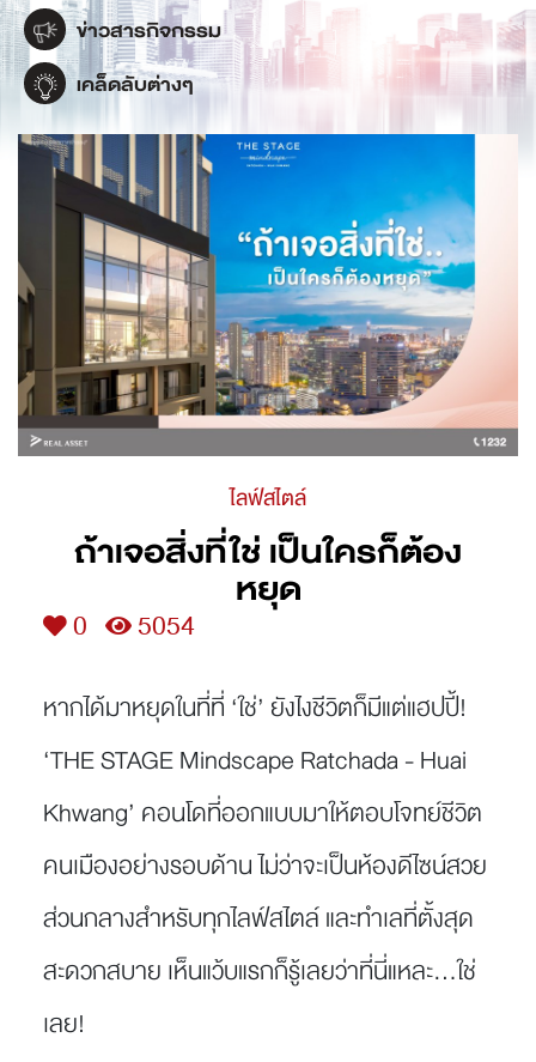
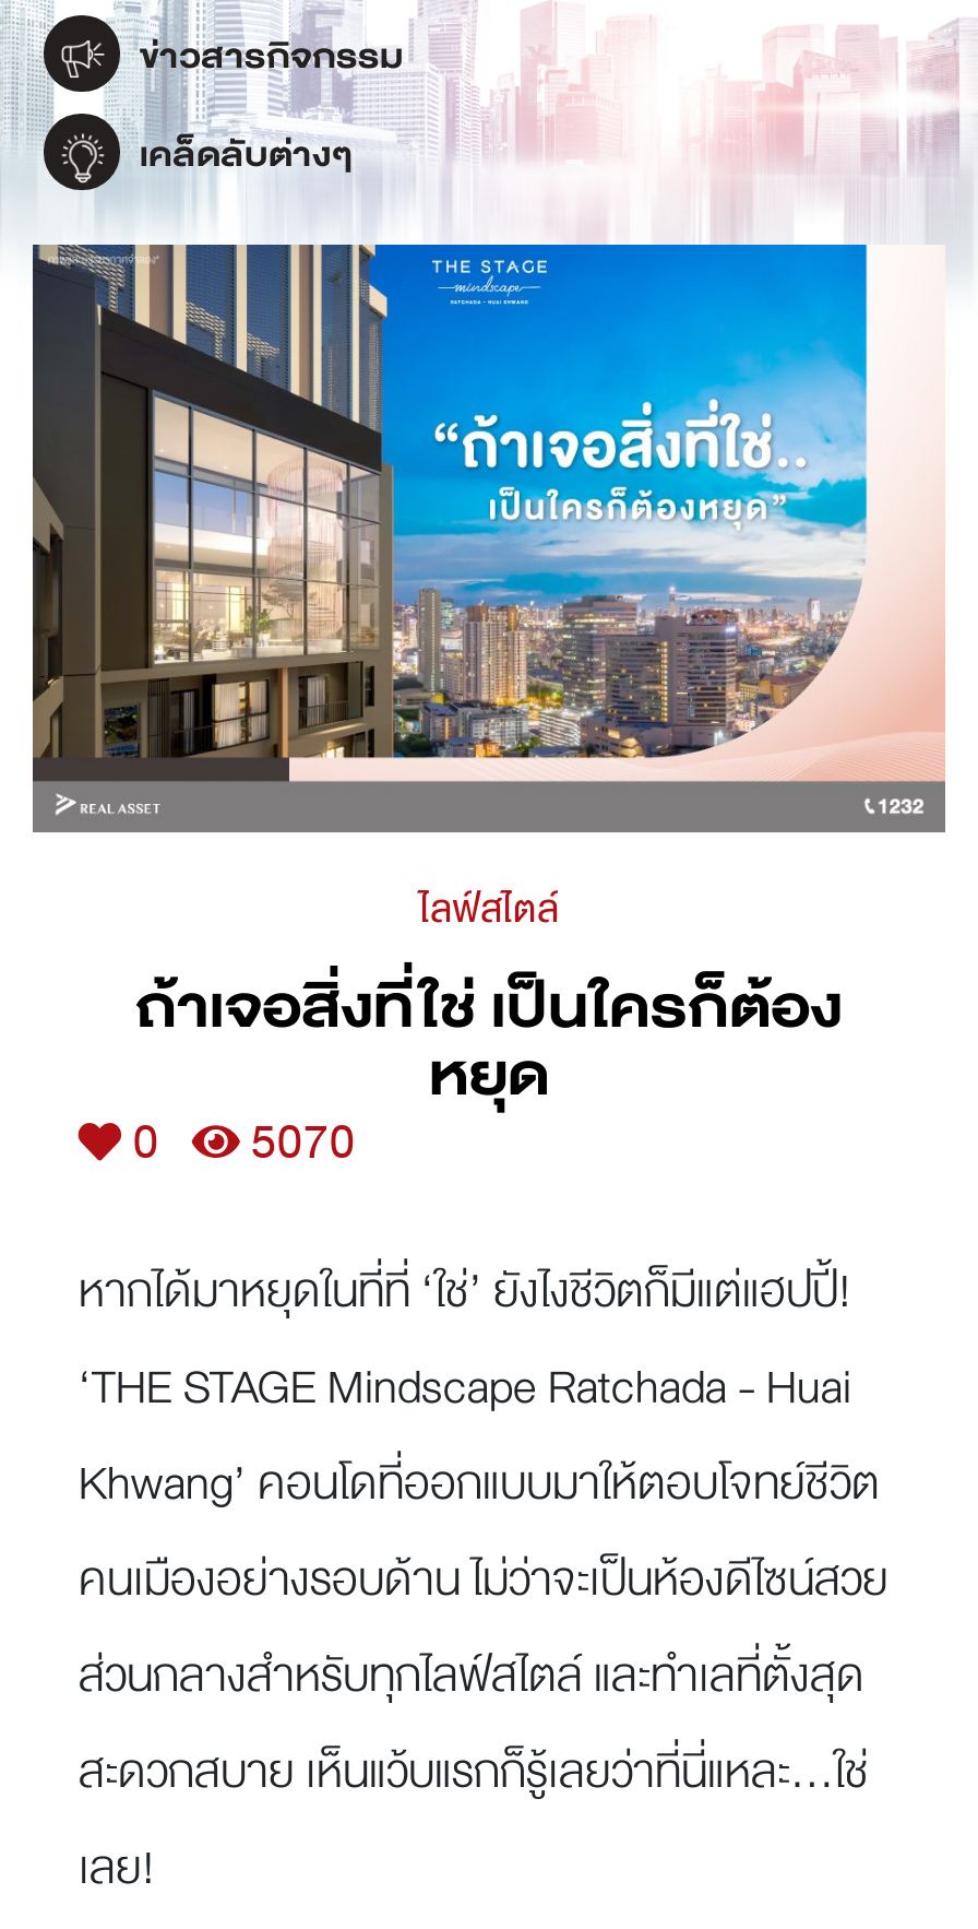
[67,603,195,649] 0 5054 -> [122,1101,355,1184] 0 5070

